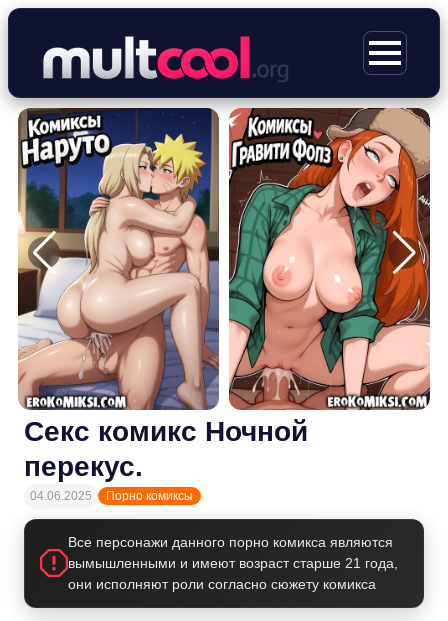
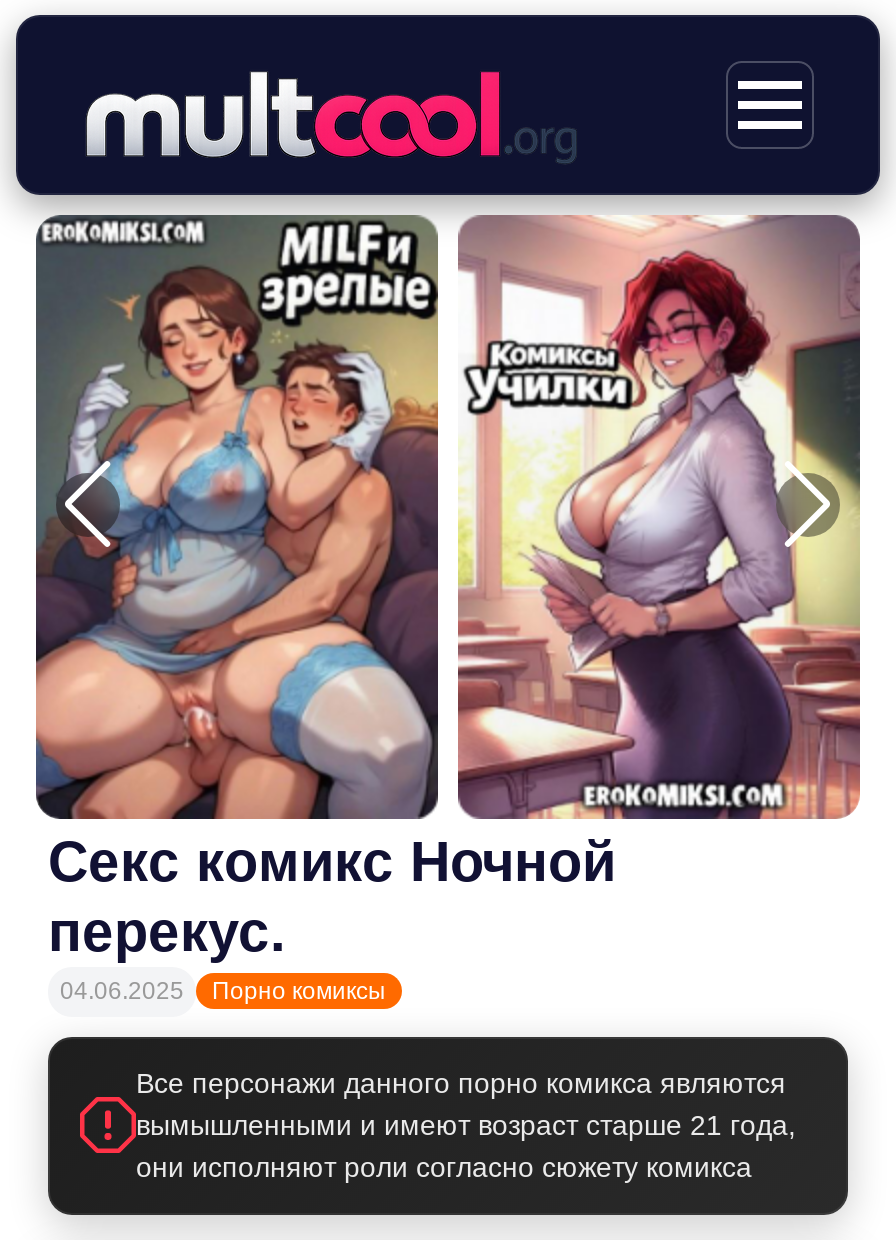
[17,107,220,411] [image] -> [34,215,440,821] [image]
[228,107,431,411] [image] -> [456,215,862,821] [image]

